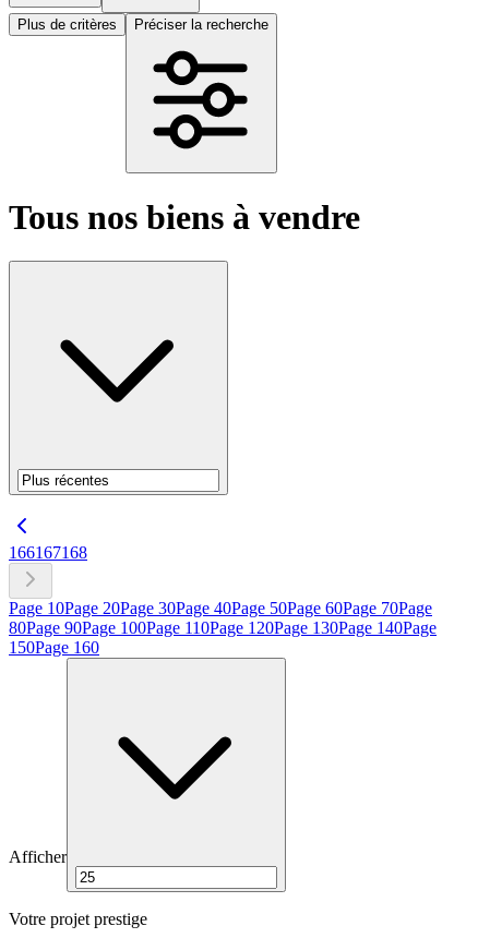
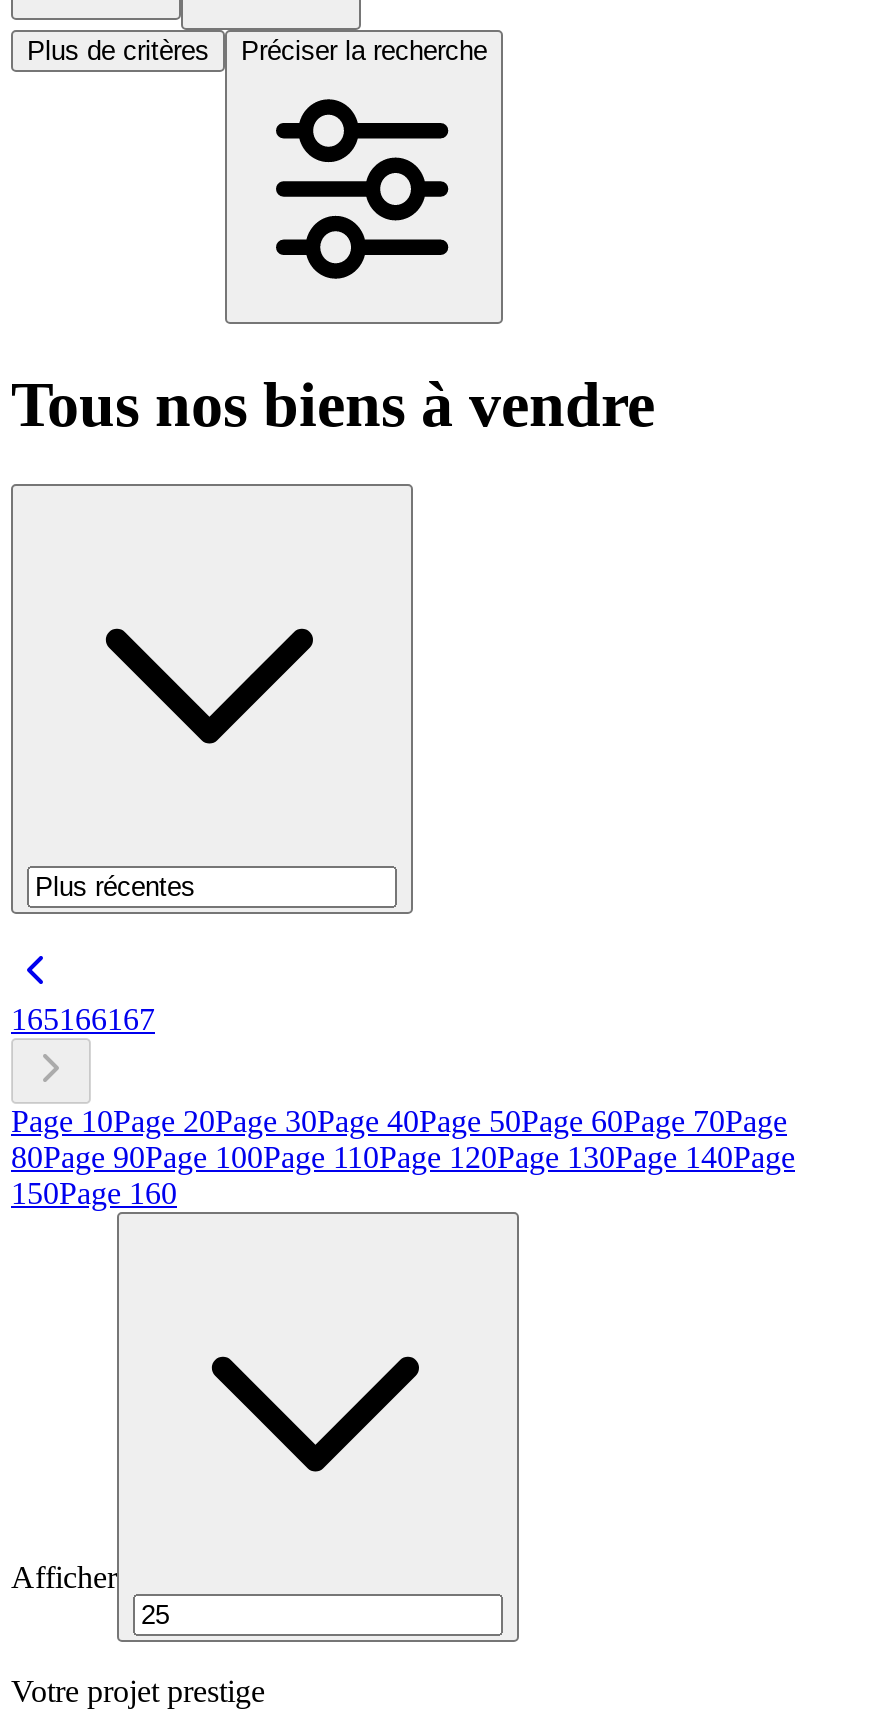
[9,543,87,562] 166167168 -> [11,1002,155,1036] 165166167

